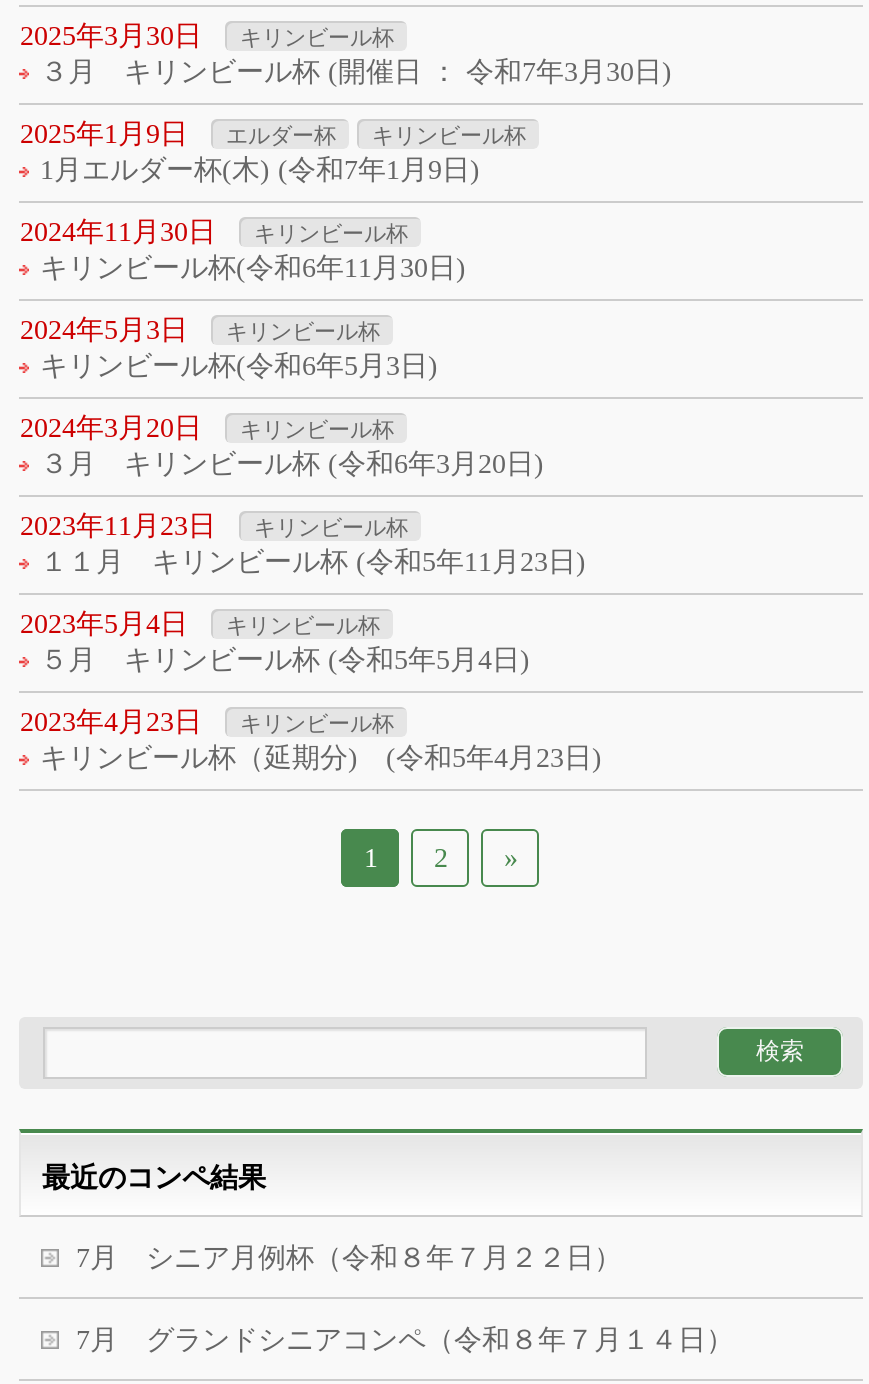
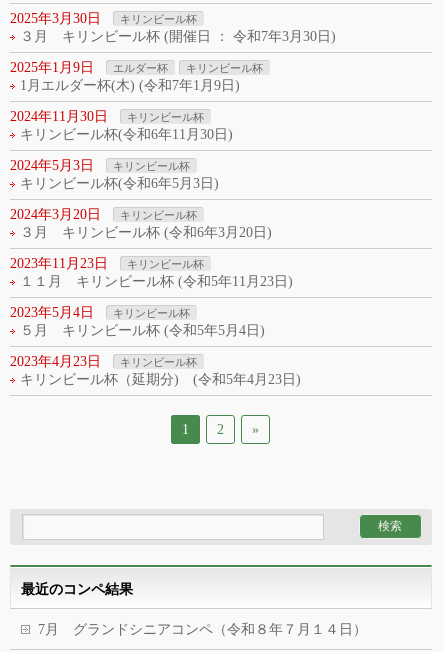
[76,1243,622,1273] 7月 シニア月例杯（令和８年７月２２日） -> none

